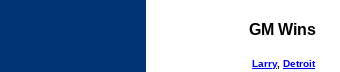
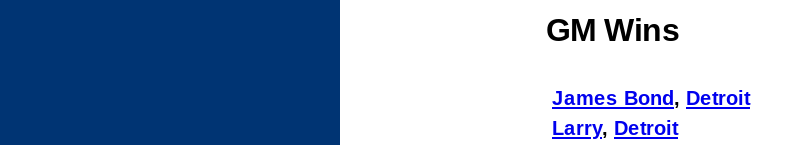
none -> [552,87,750,109] James Bond, Detroit

